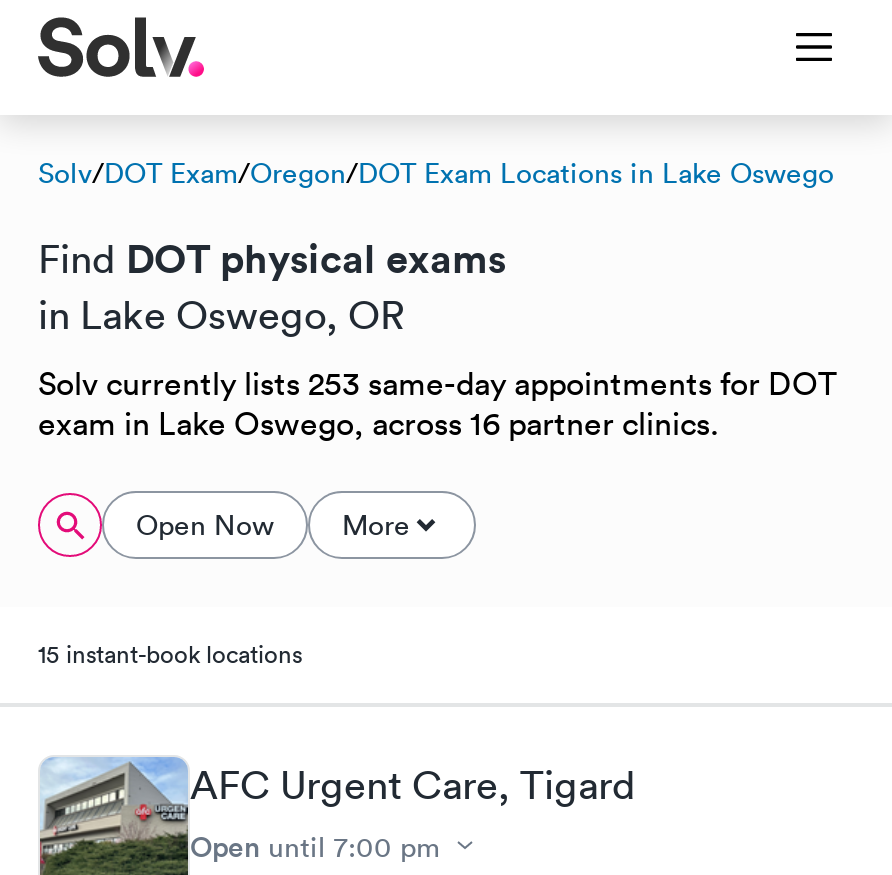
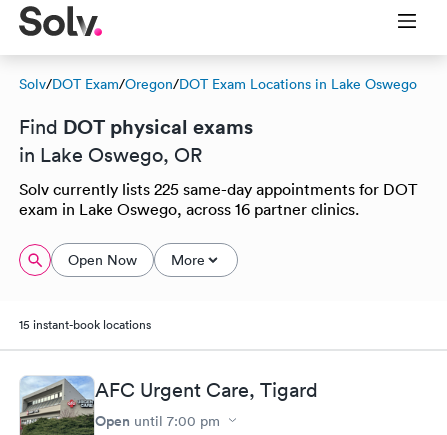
[38,363,836,403] Solv currently lists 253 same-day appointments for DOT -> [19,179,417,199] Solv currently lists 225 same-day appointments for DOT

